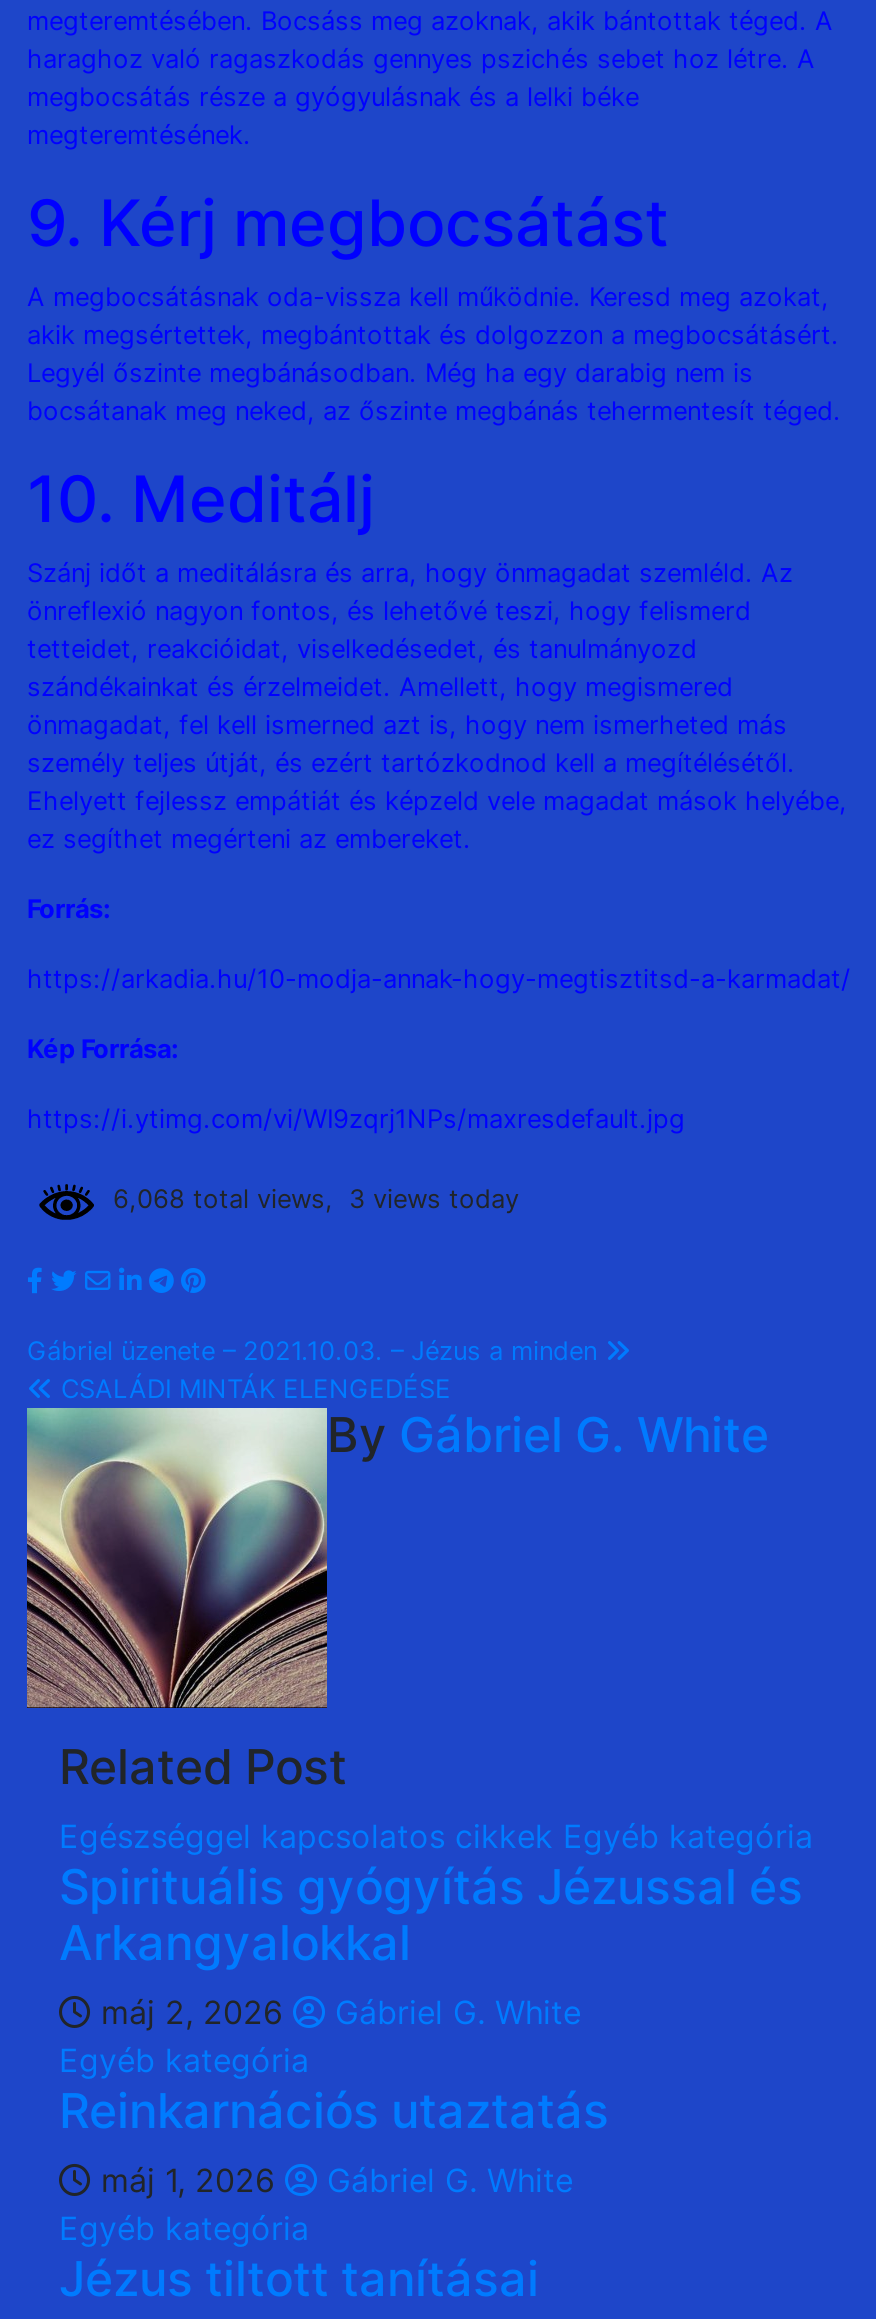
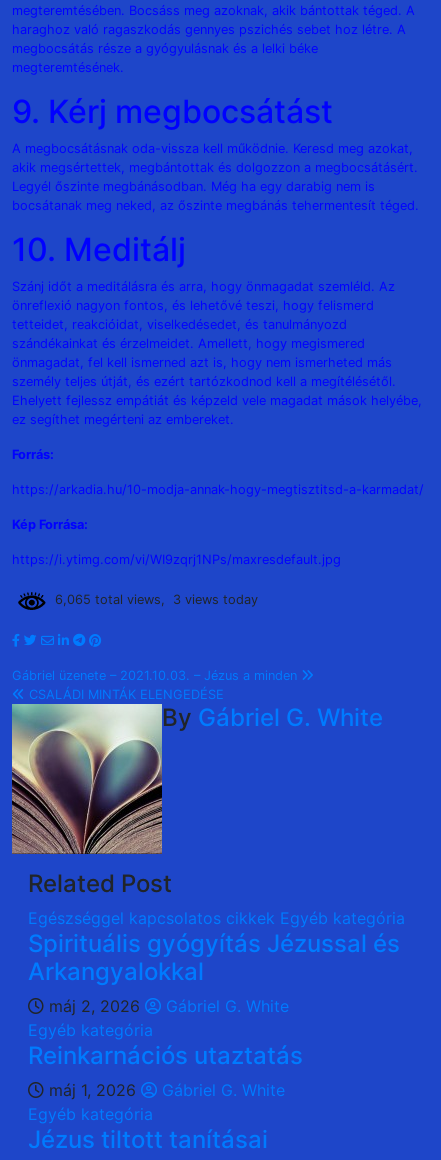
[97,1184,519,1214] 6,068 total views, 3 views today -> [47,592,258,607] 6,065 total views, 3 views today

